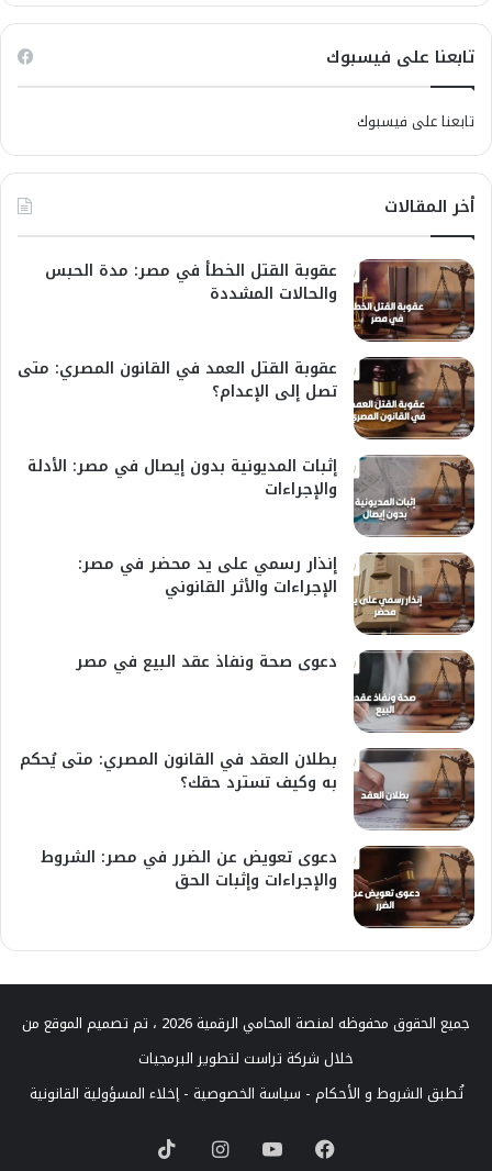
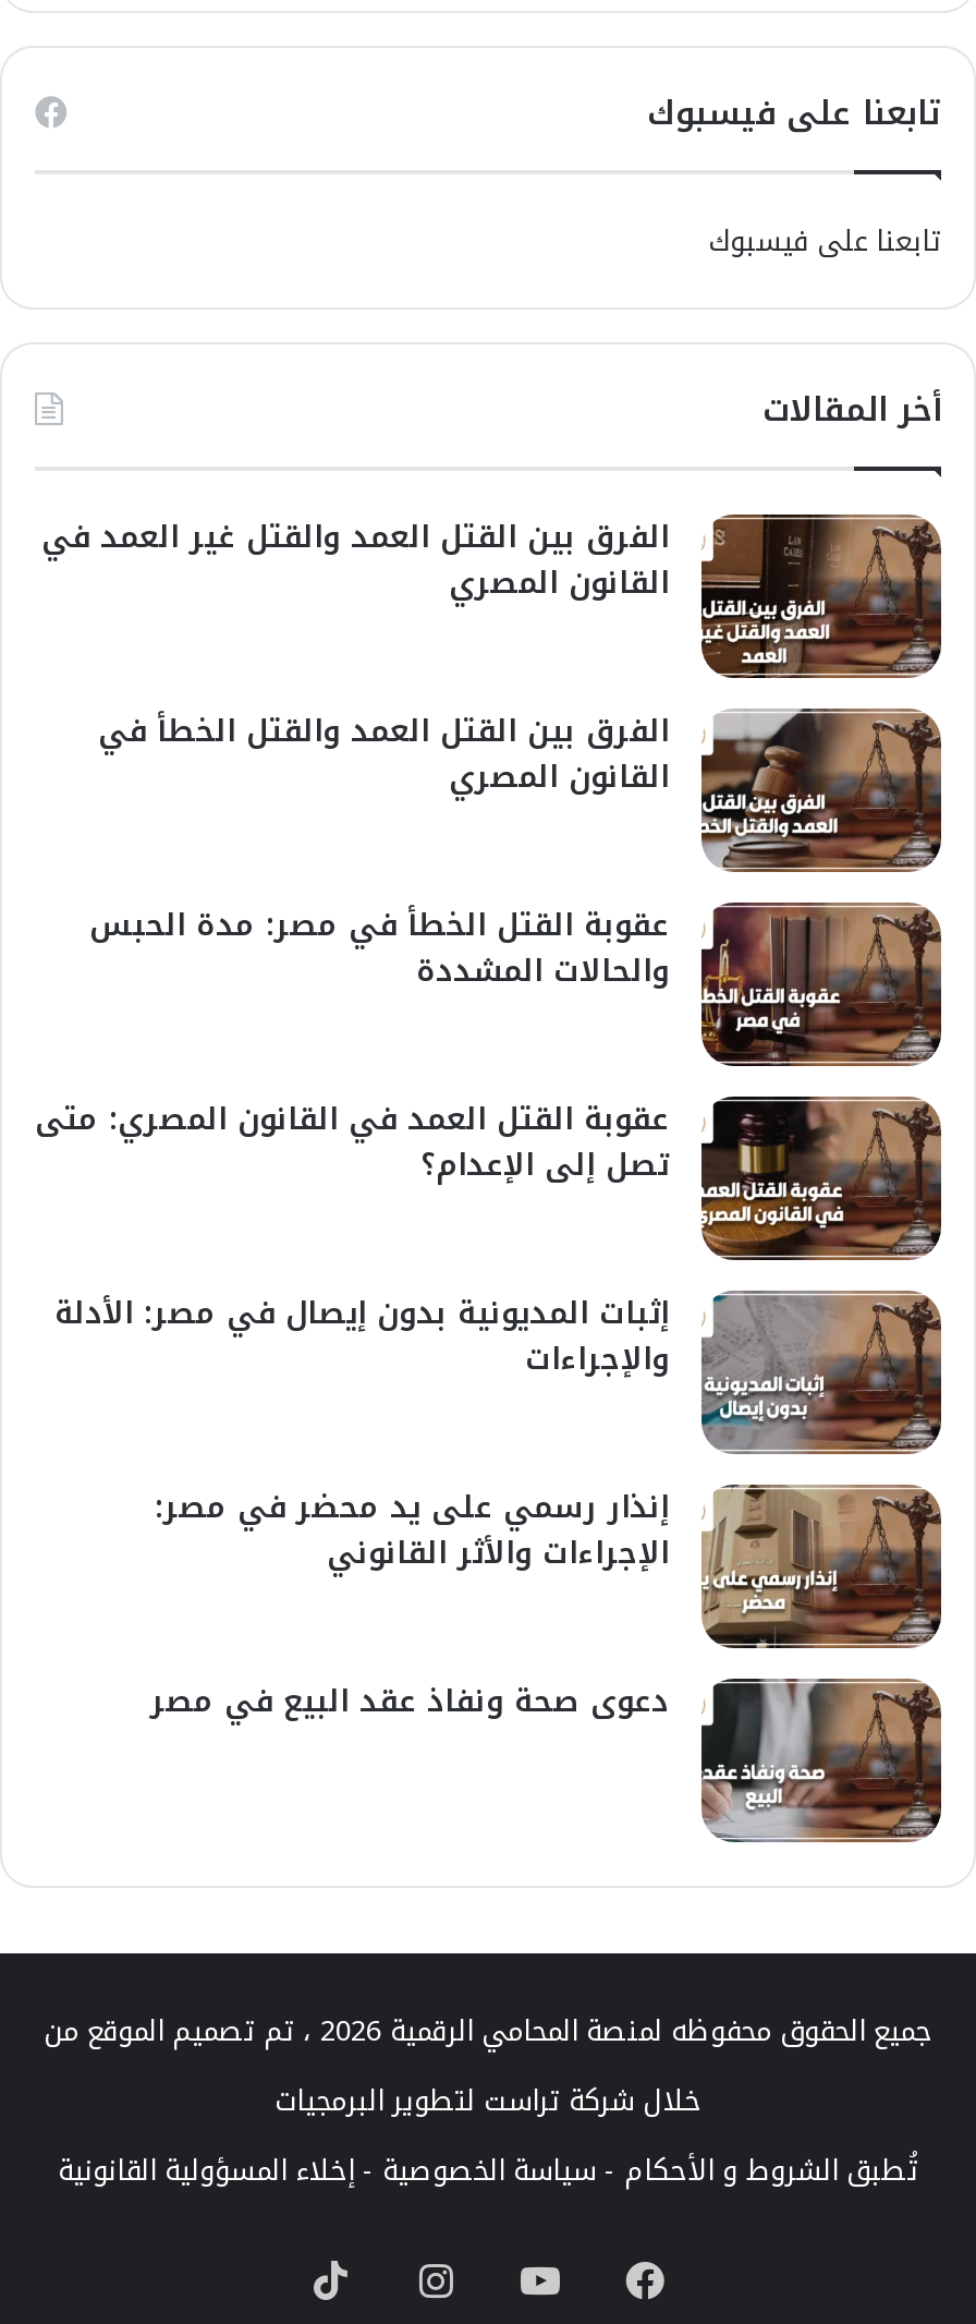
none -> [41,507,841,806] [image] | الفرق بين القتل العمد والقتل غير العمد في | القانون المصري | الفرق بين القتل العمد والقتل الخطأ في | القانون المصري
none -> [701,709,843,872] [image]
moved [18,256,477,676] -> [35,895,945,1730]: [image] | عقوبة القتل الخطأ في مصر: مدة الحبس | والحالات المشددة | ... | الإجراءات والأثر القانوني | دعوى صحة ونفاذ عقد البيع في مصر
moved [351,648,477,734] -> [697,1674,945,1844]: [image]
[20,744,424,895] [image] | بطلان العقد في القانون المصري: متى يُحكم | به وكيف تسترد حقك؟ | دعوى تعويض عن الضرر في مصر: الشروط | والإجراءات وإثبات الحق -> none
[354,846,421,928] [image] -> none

